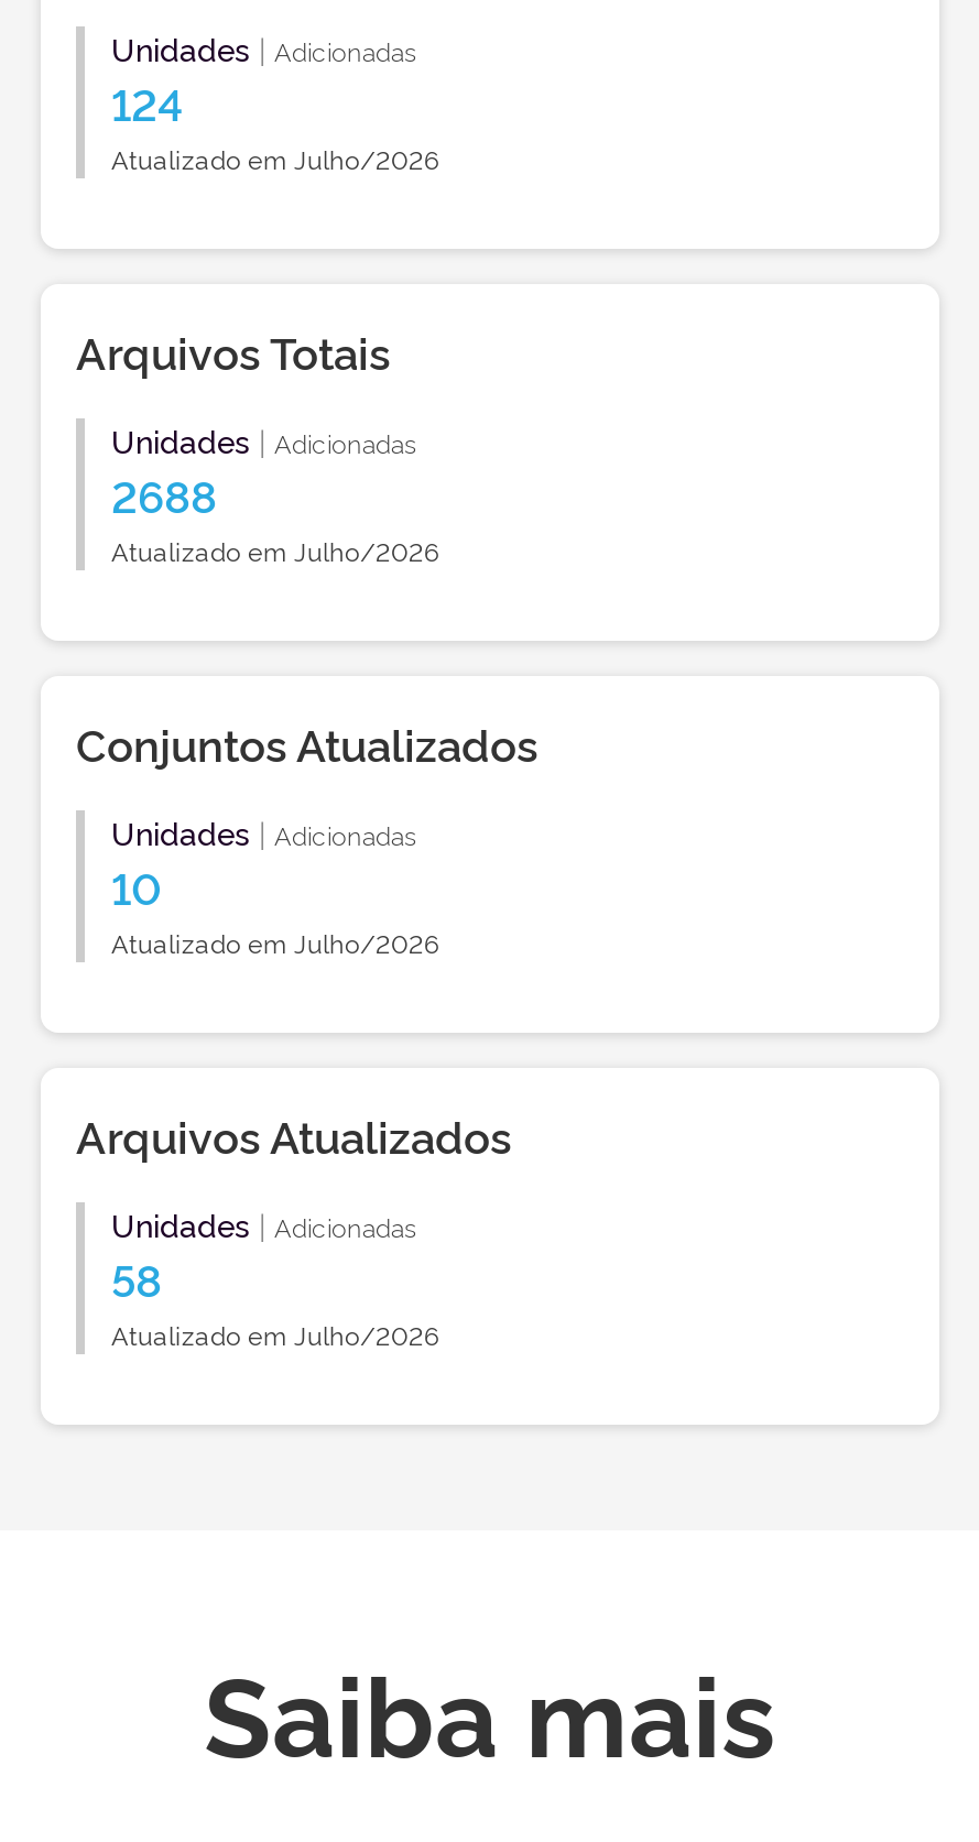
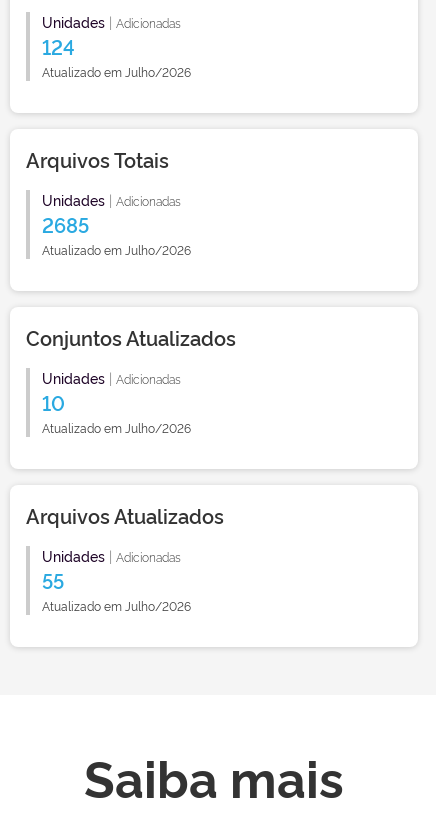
[111,461,217,523] 2688 -> [42,209,89,237] 2685
[111,1245,162,1307] 58 -> [42,565,64,593] 55

